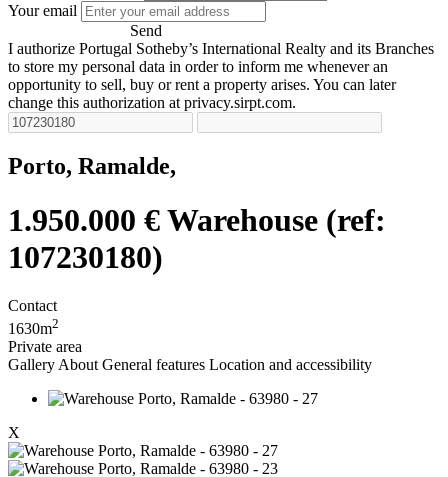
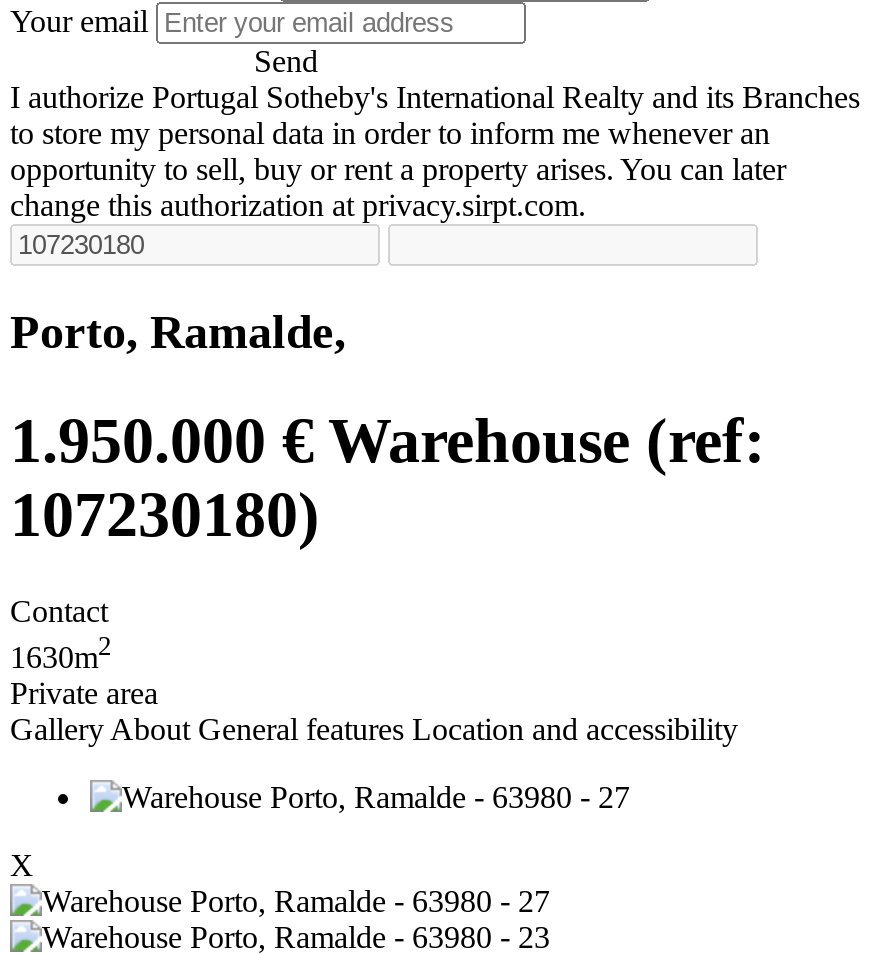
[8,40,434,57] I authorize Portugal Sotheby’s International Realty and its Branches -> [10,81,860,115] I authorize Portugal Sotheby's International Realty and its Branches

